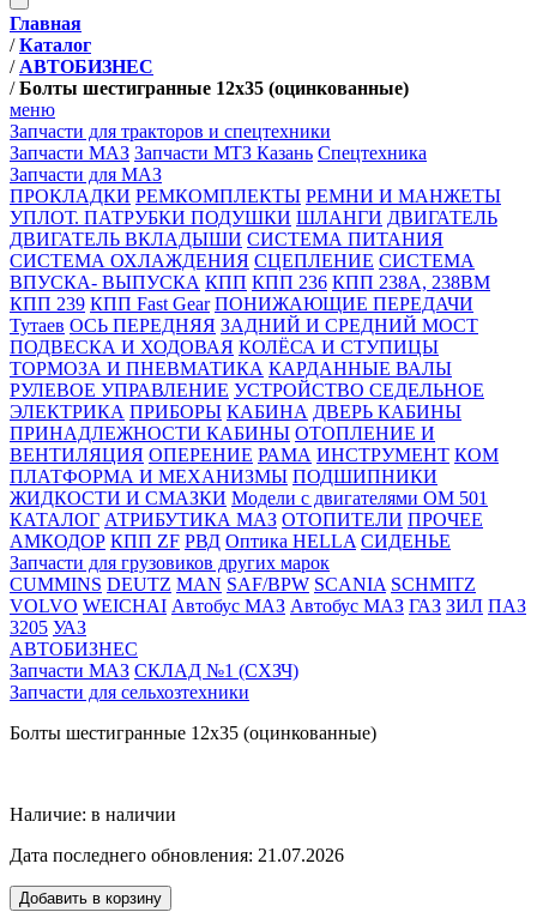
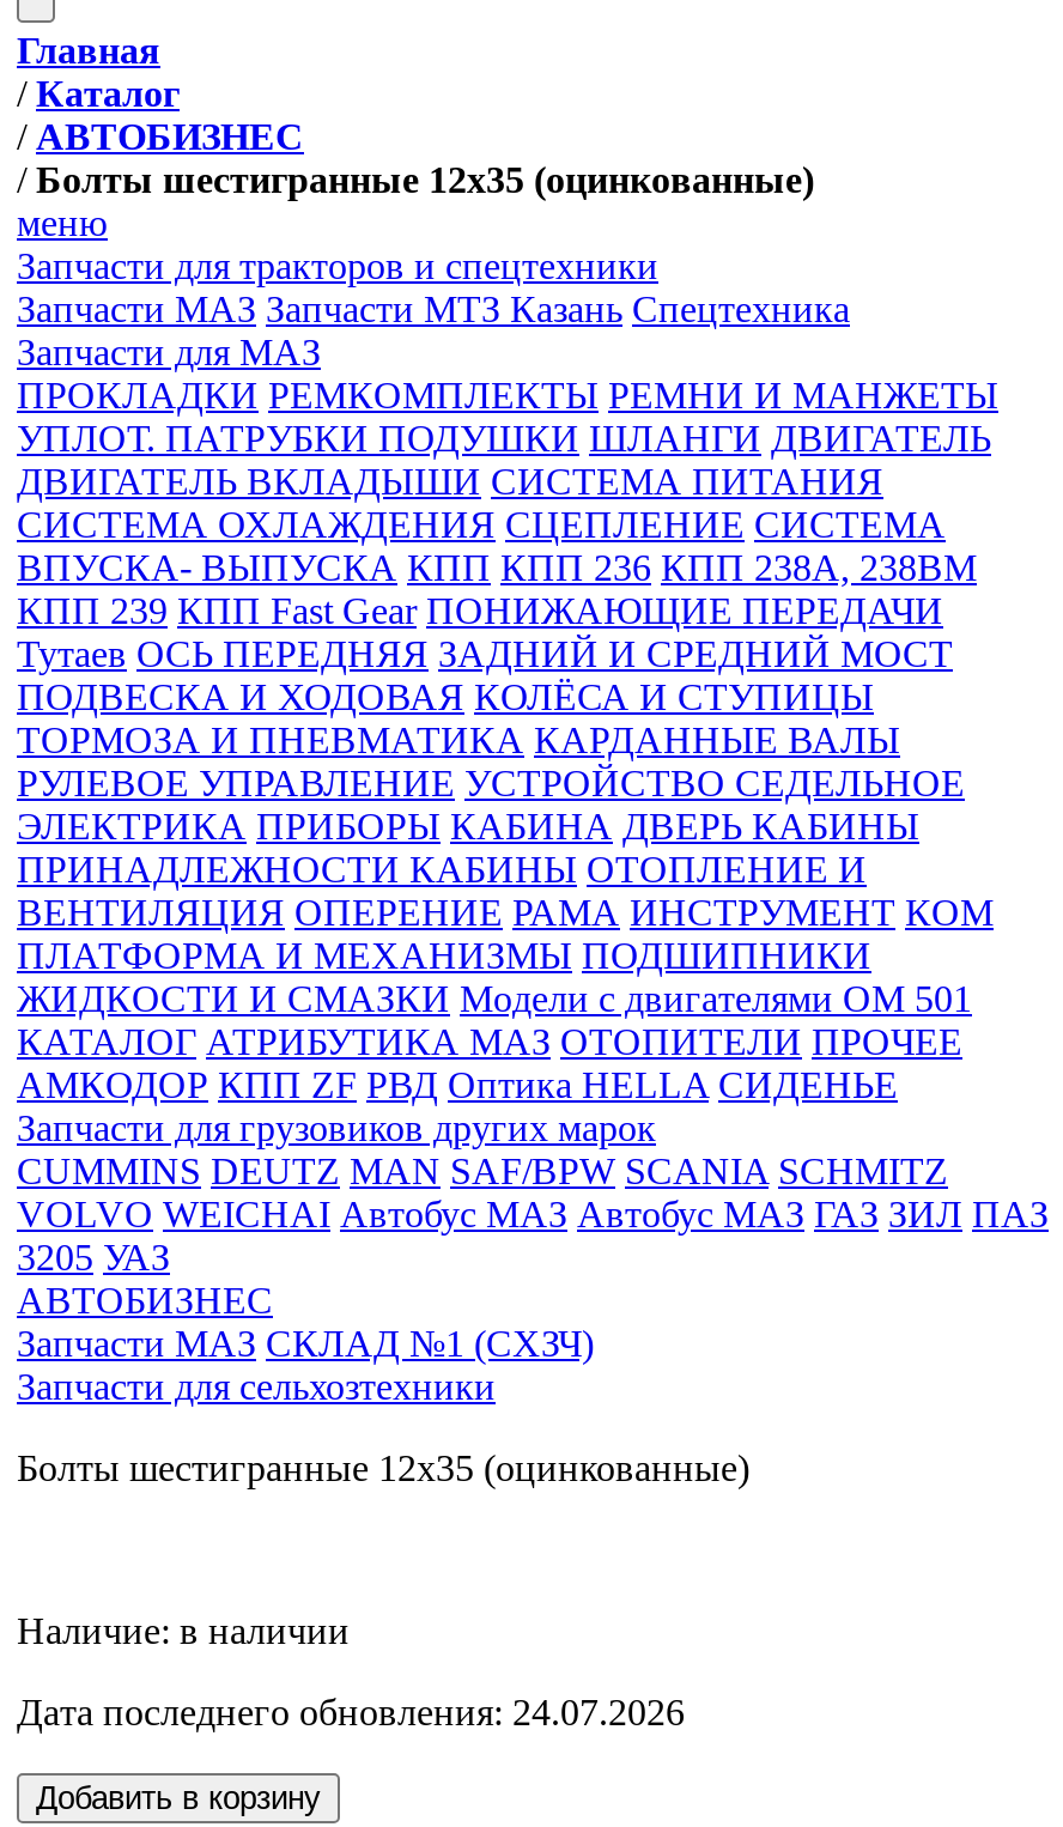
[10,845,344,865] Дата последнего обновления: 21.07.2026 -> [17,1692,685,1732] Дата последнего обновления: 24.07.2026

